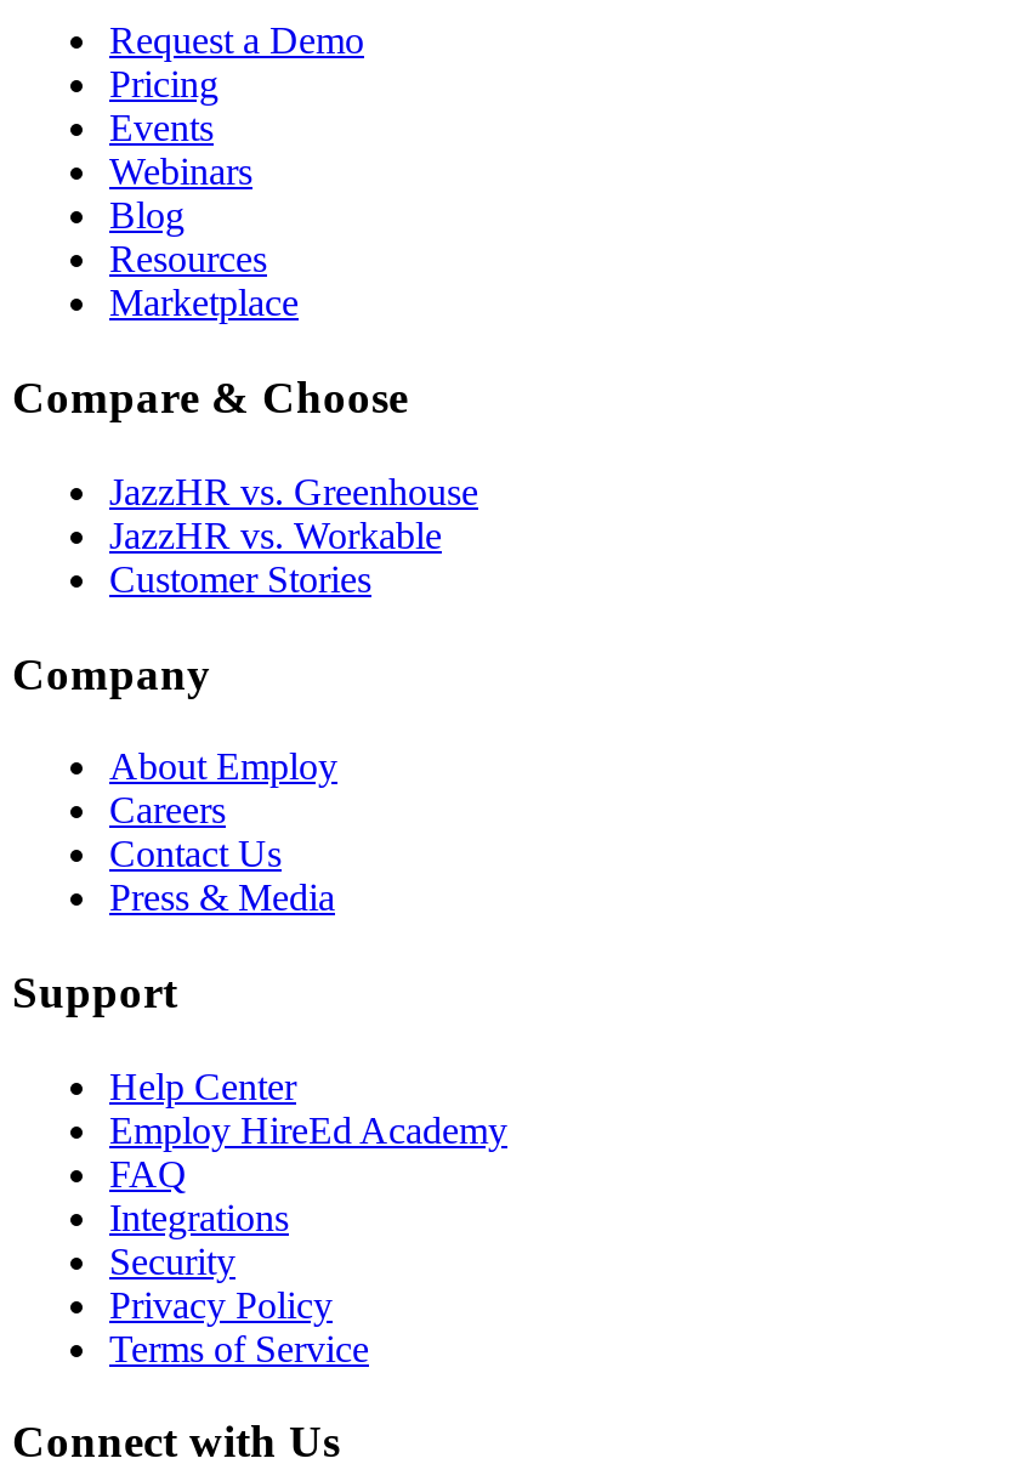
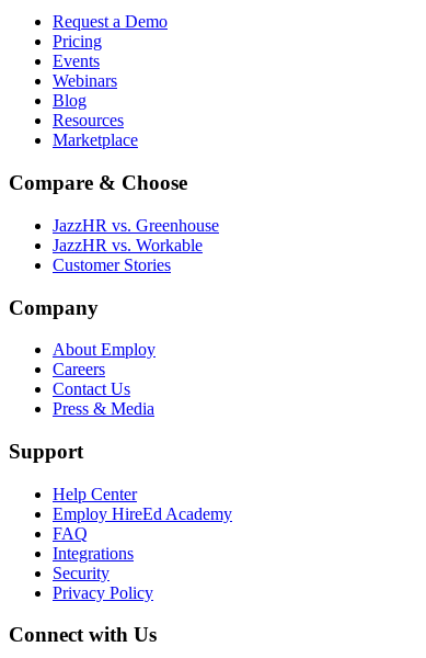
[109,1328,369,1369] Terms of Service -> none

